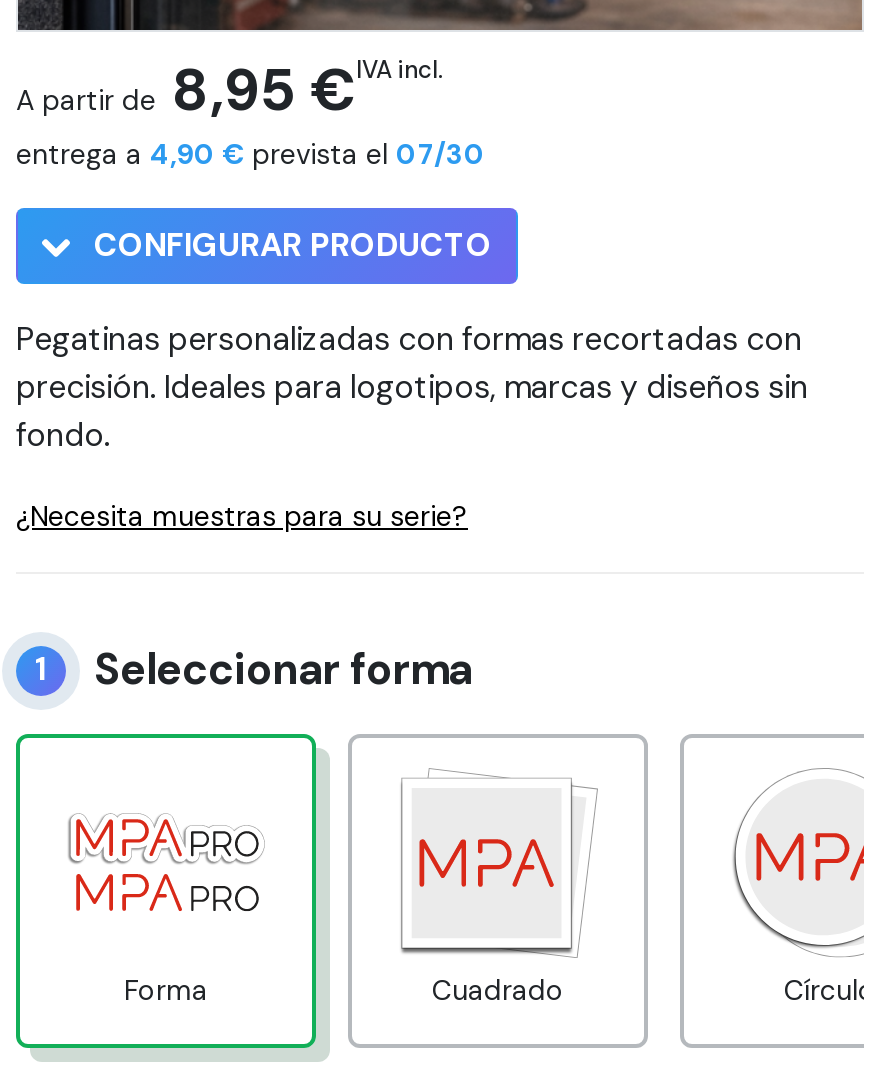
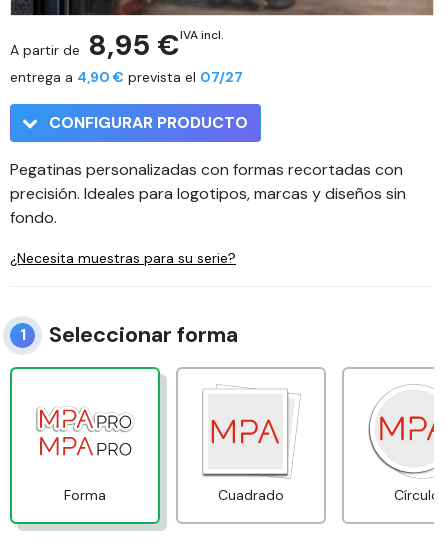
[16,136,486,172] entrega a 4,90 €prevista el 07/30 -> [10,68,243,86] entrega a 4,90 €prevista el 07/27

